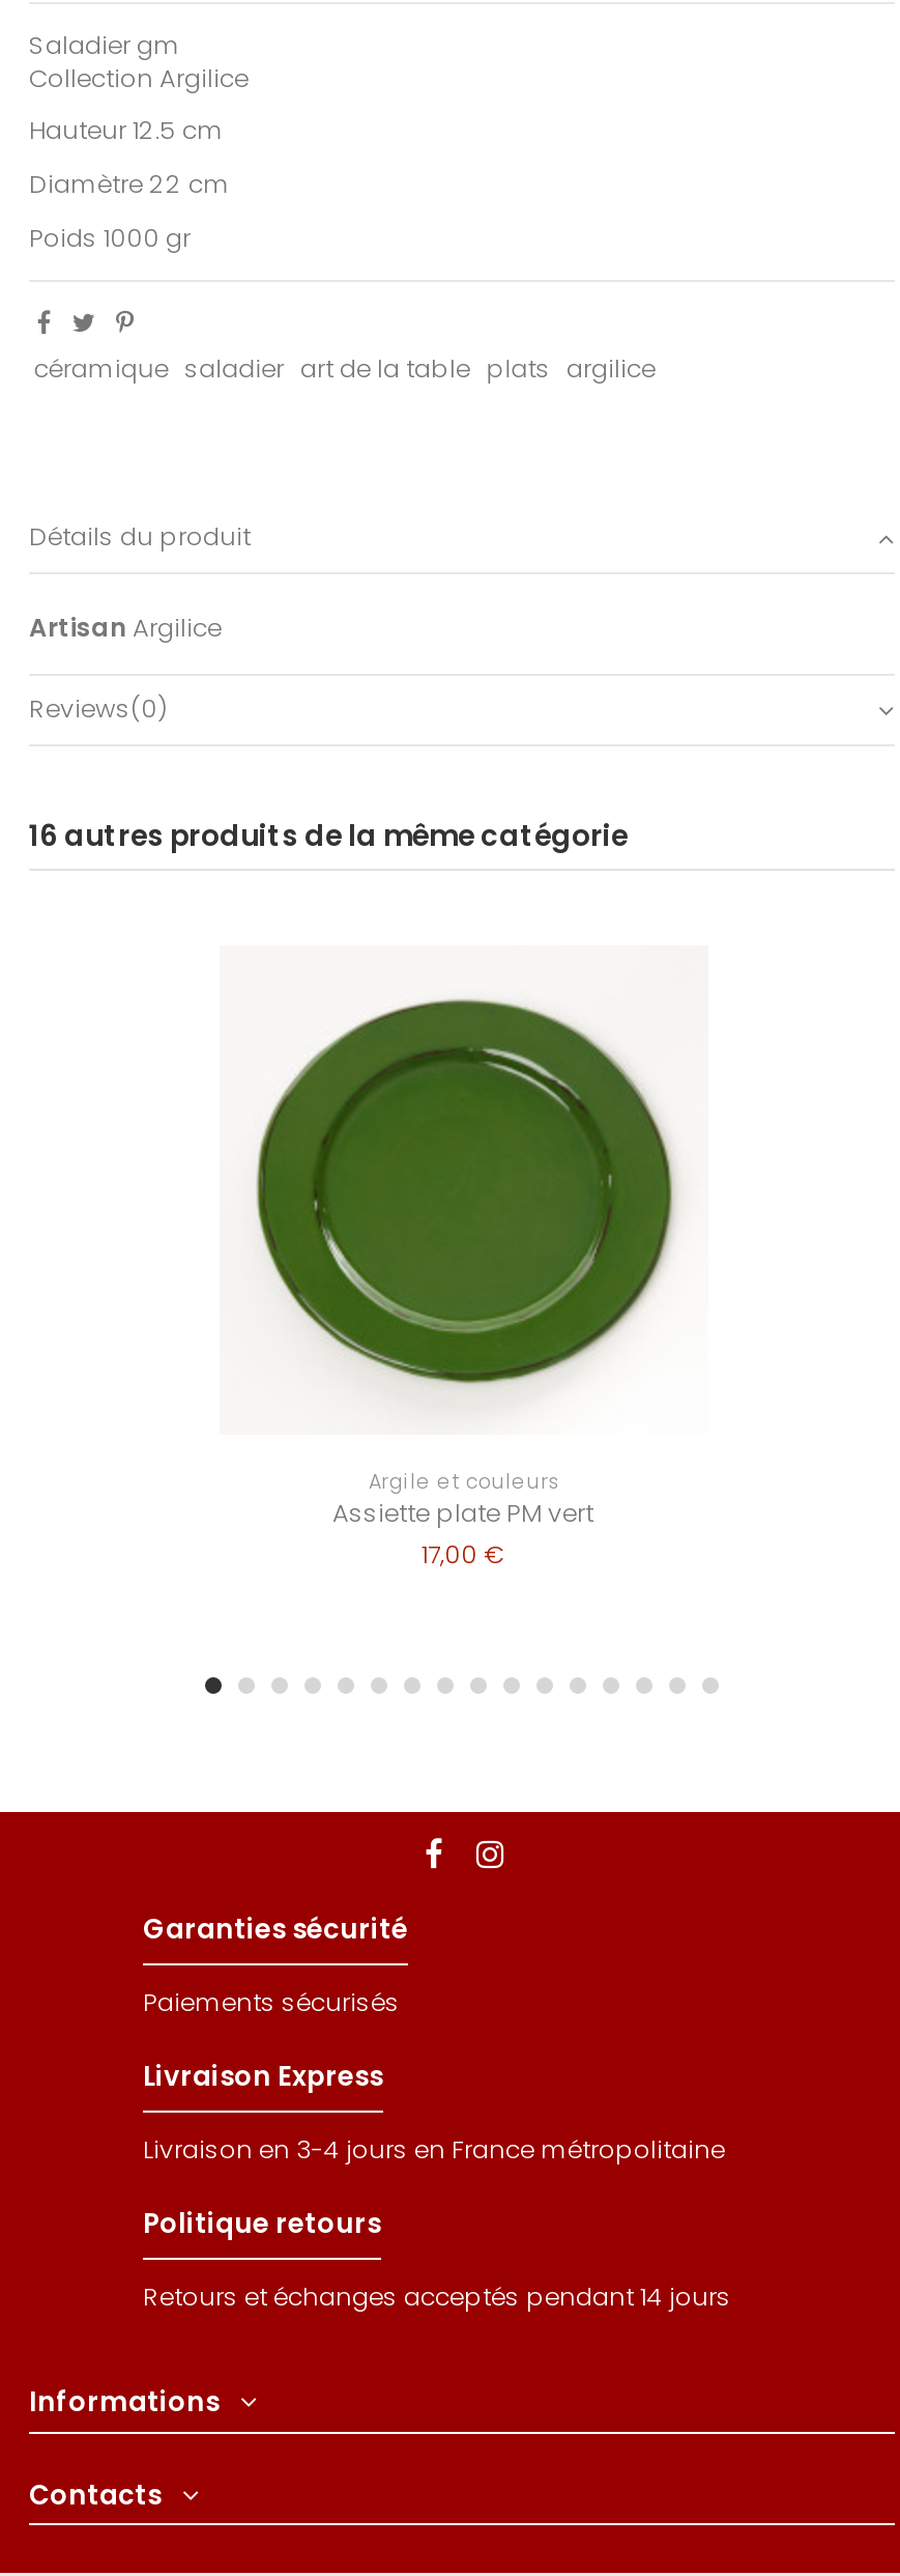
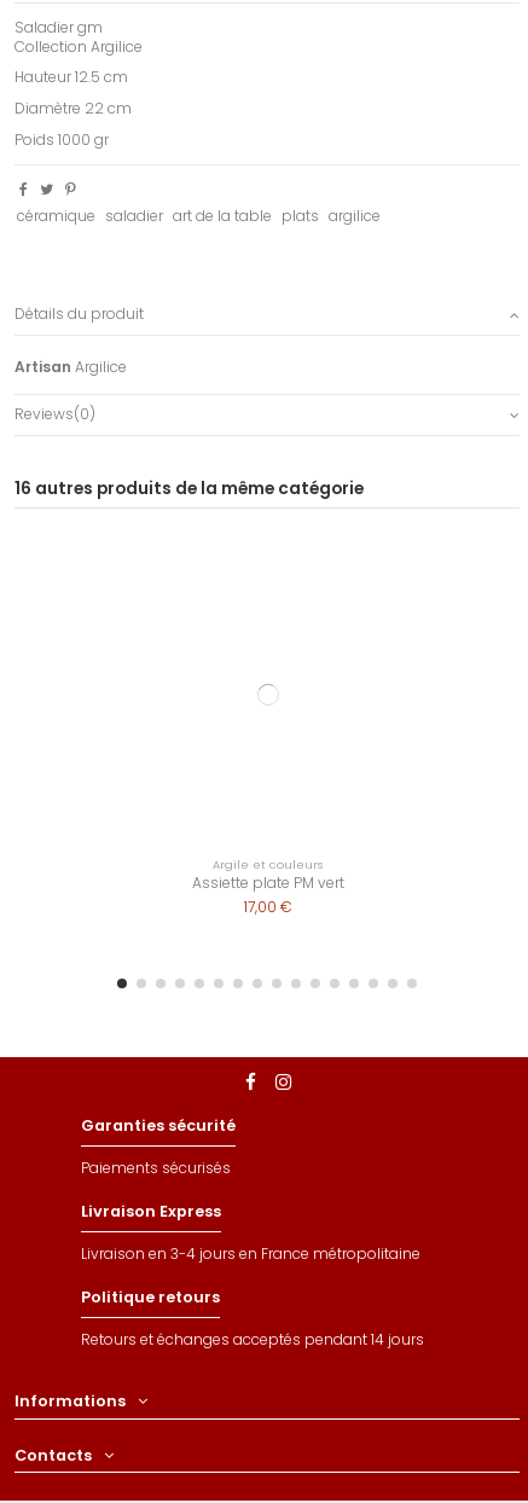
[255,997,679,1395] [image] -> none

